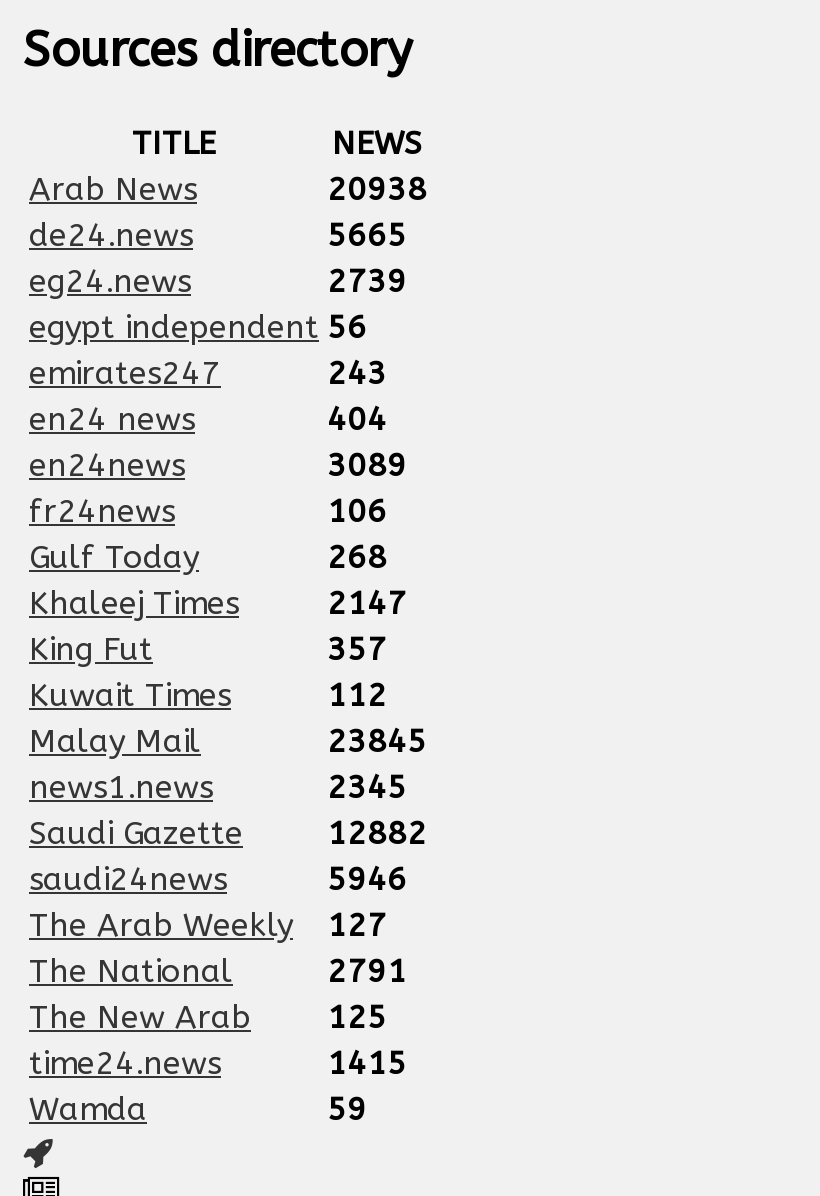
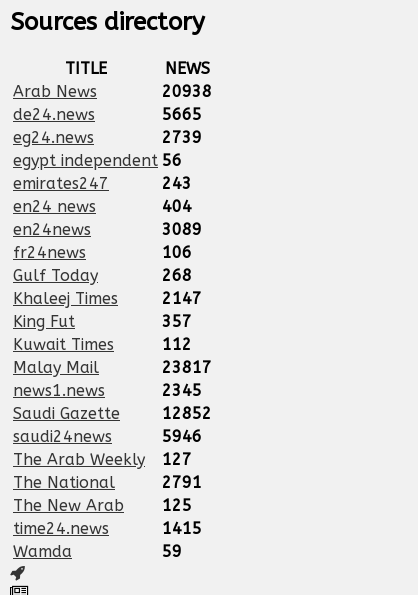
[327,723,427,761] 23845 -> [162,358,212,377] 23817
[327,815,427,853] 12882 -> [162,404,212,423] 12852

